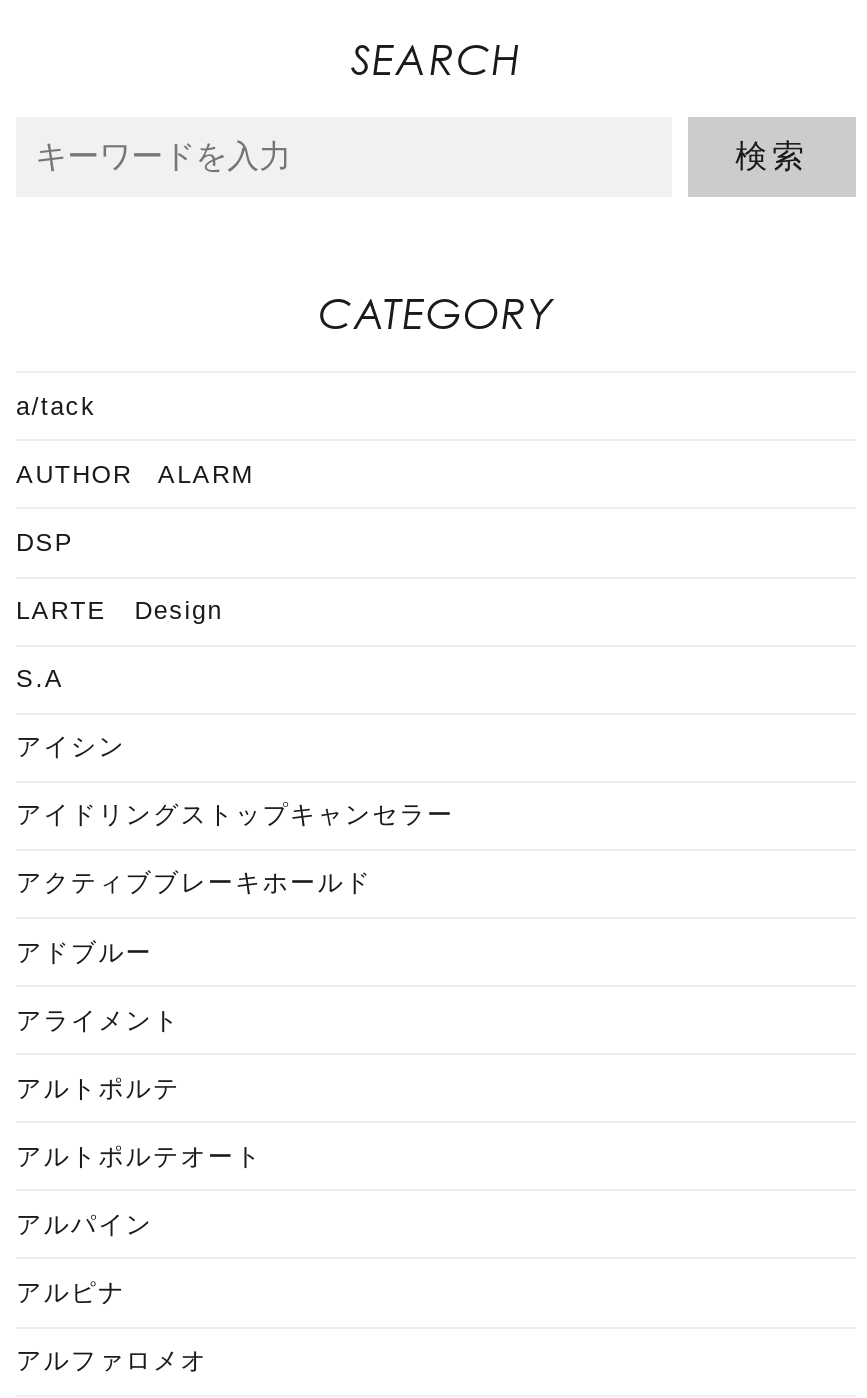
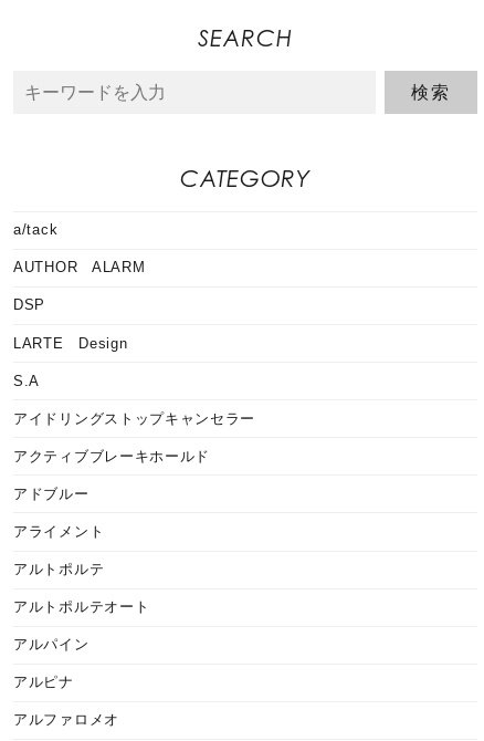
[16,733,126,761] アイシン -> none

